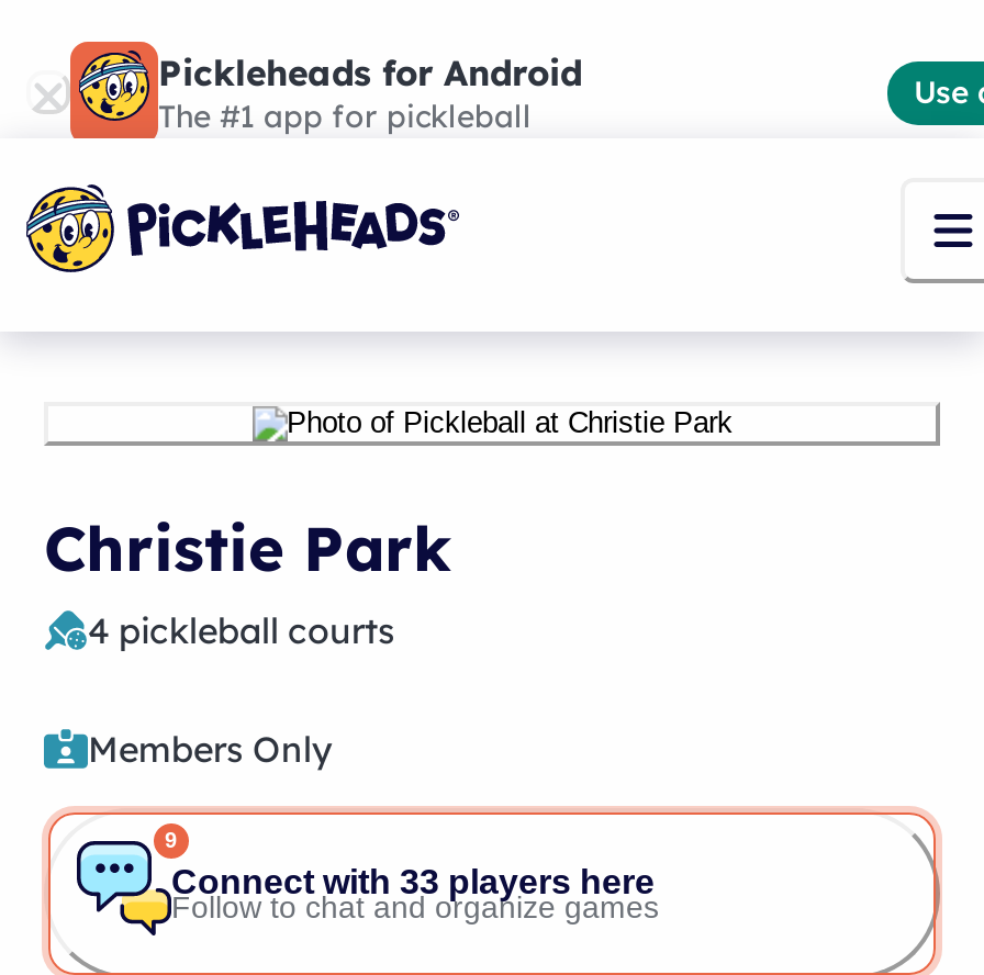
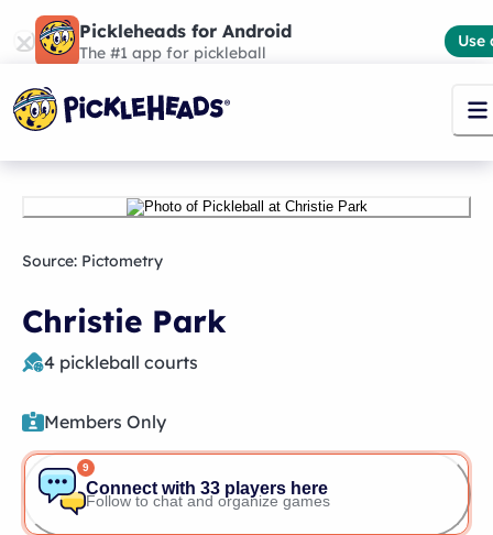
none -> [22,251,163,271] Source: Pictometry

